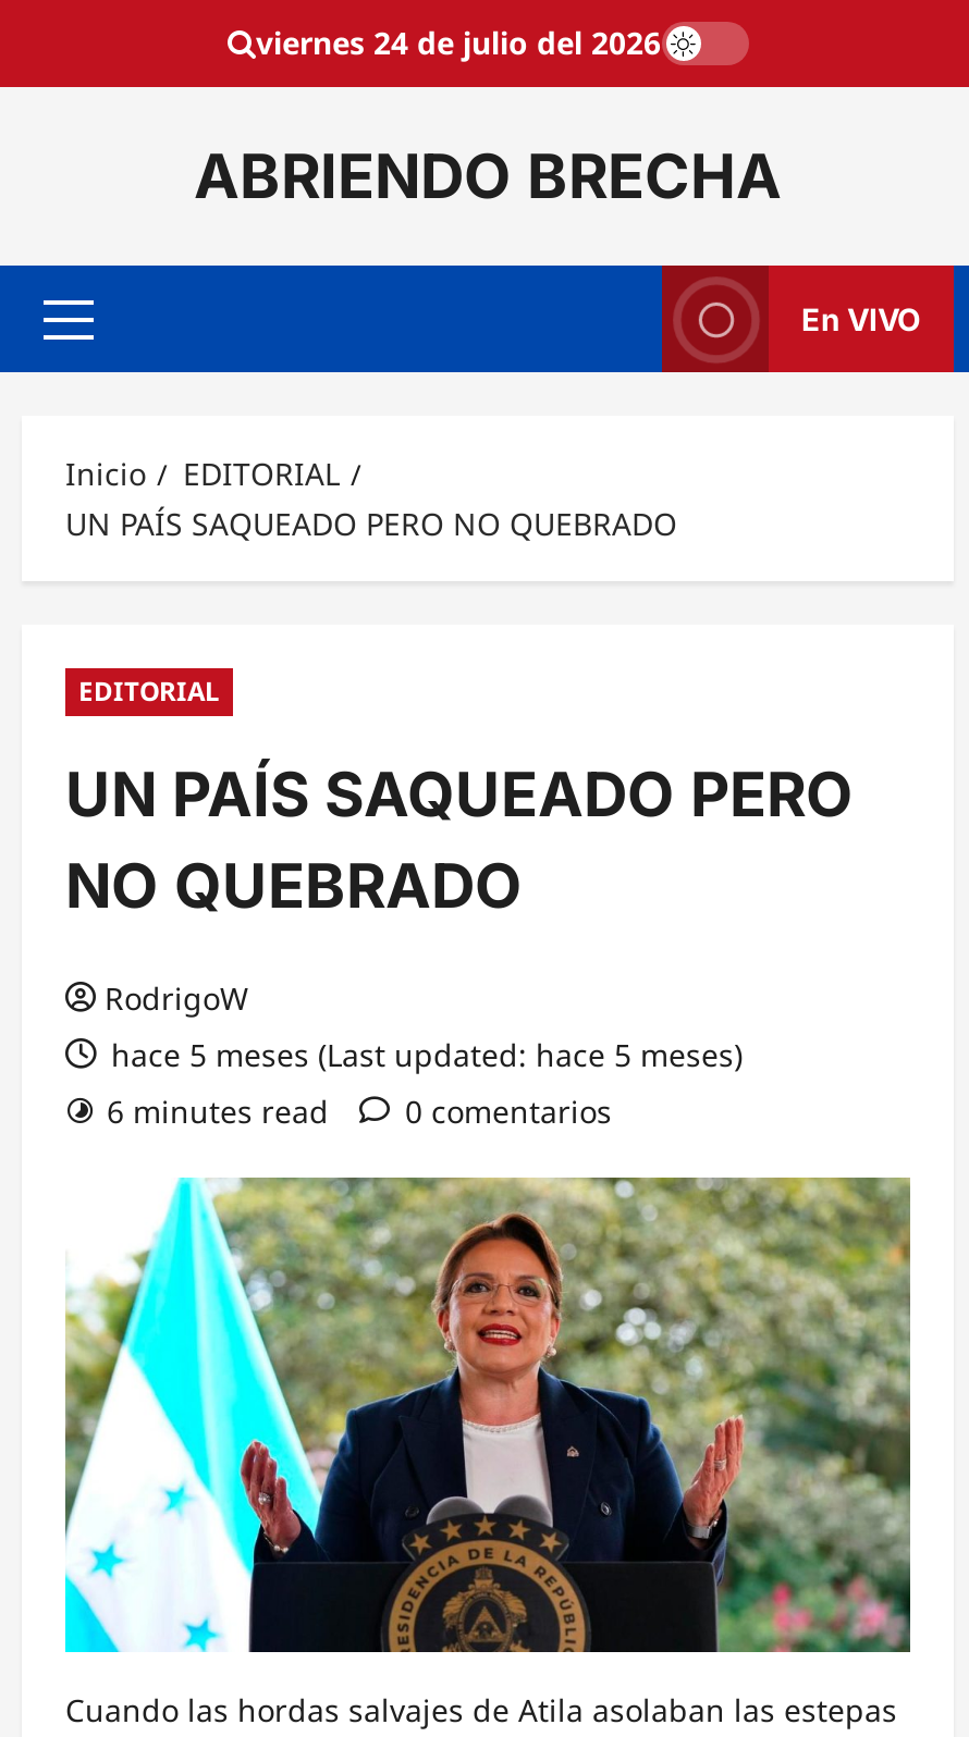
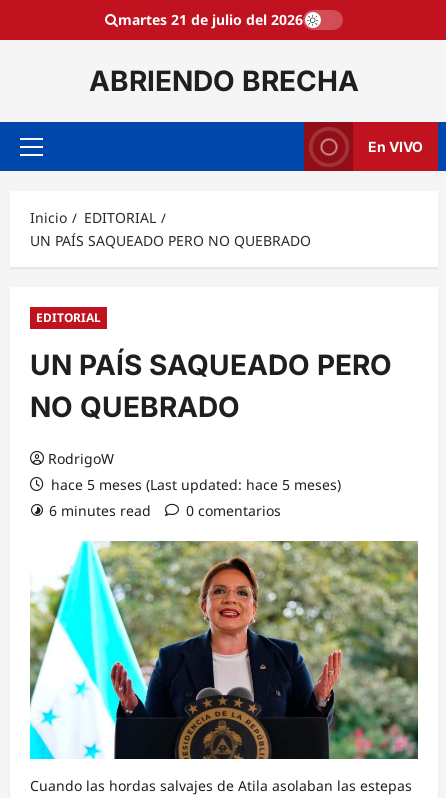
[256,22,661,63] viernes 24 de julio del 2026 -> [118,10,303,29] martes 21 de julio del 2026

